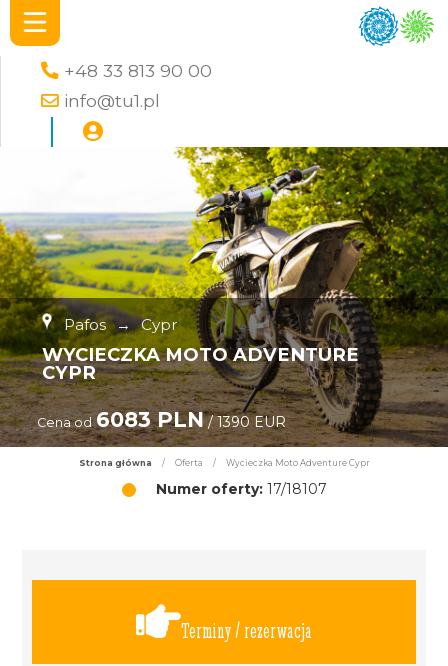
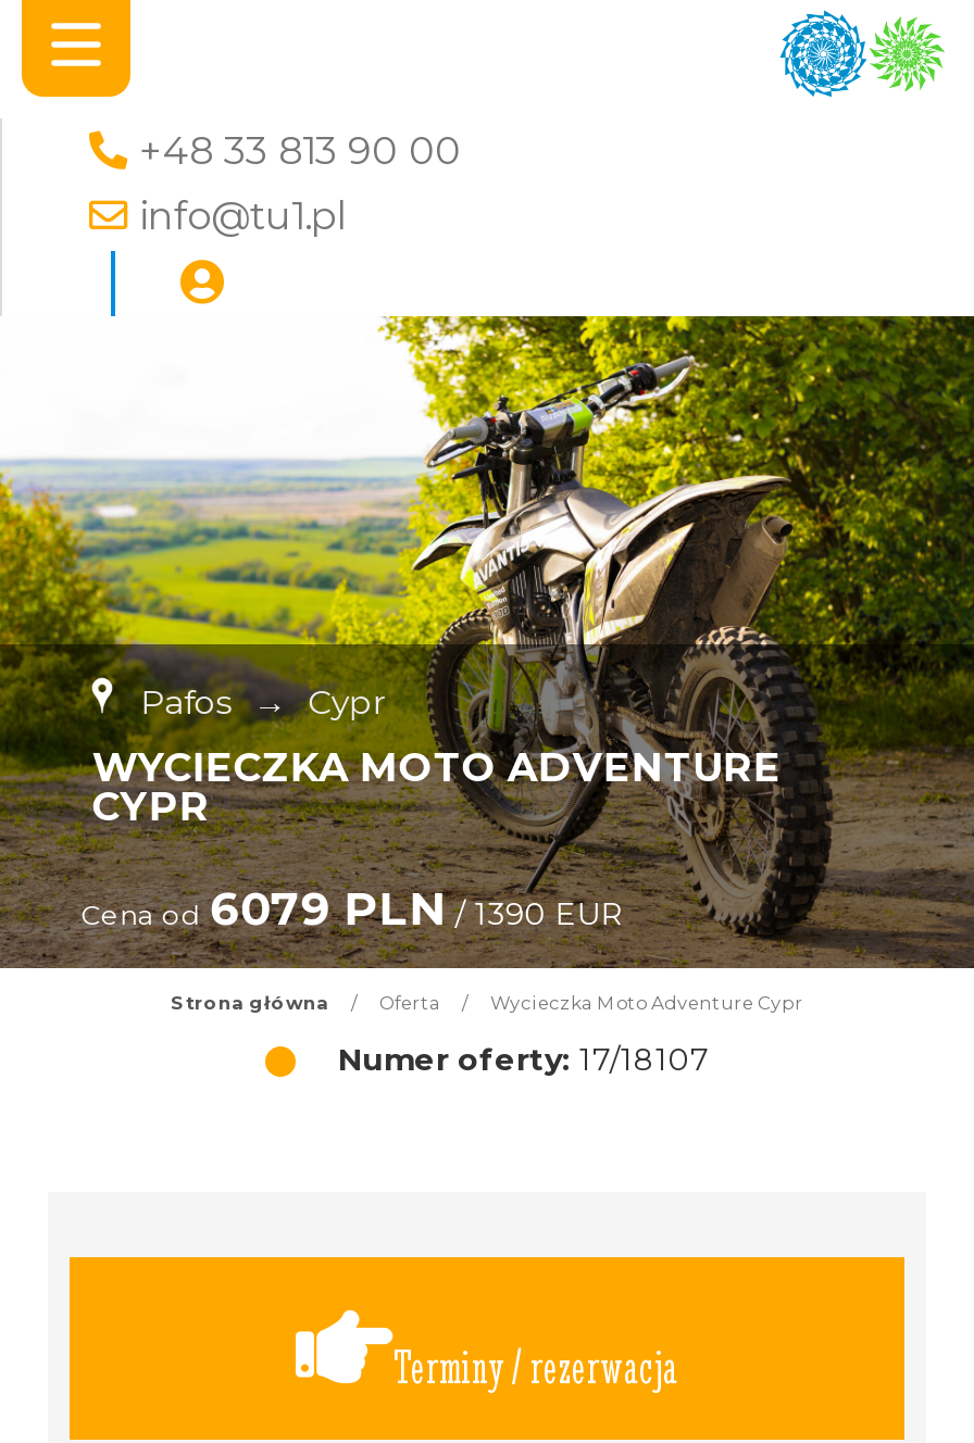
[37,407,286,432] Cena od 6083 PLN / 1390 EUR -> [81,881,625,936] Cena od 6079 PLN / 1390 EUR

